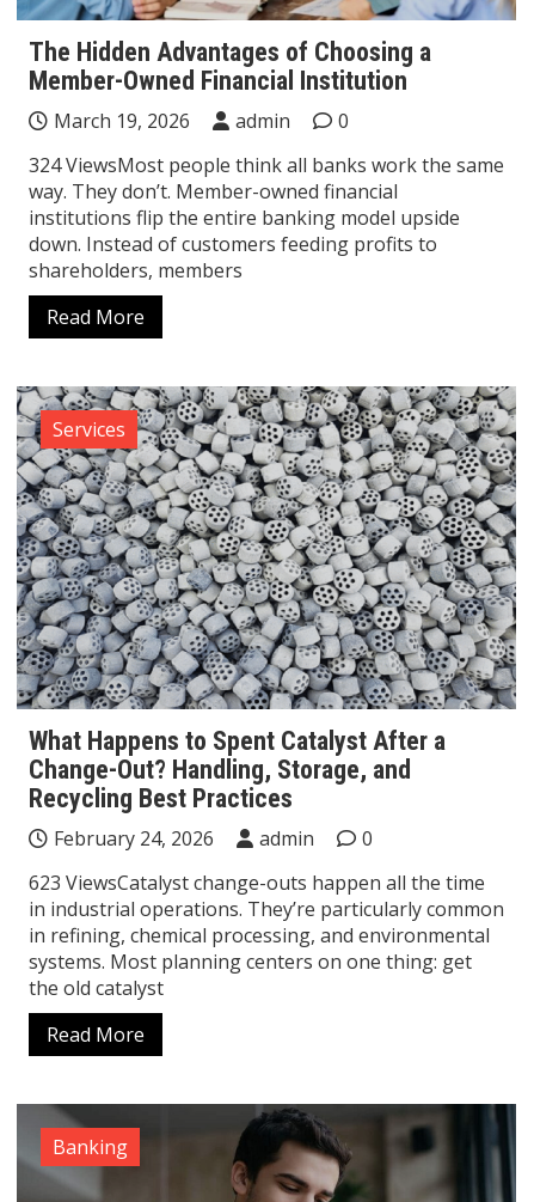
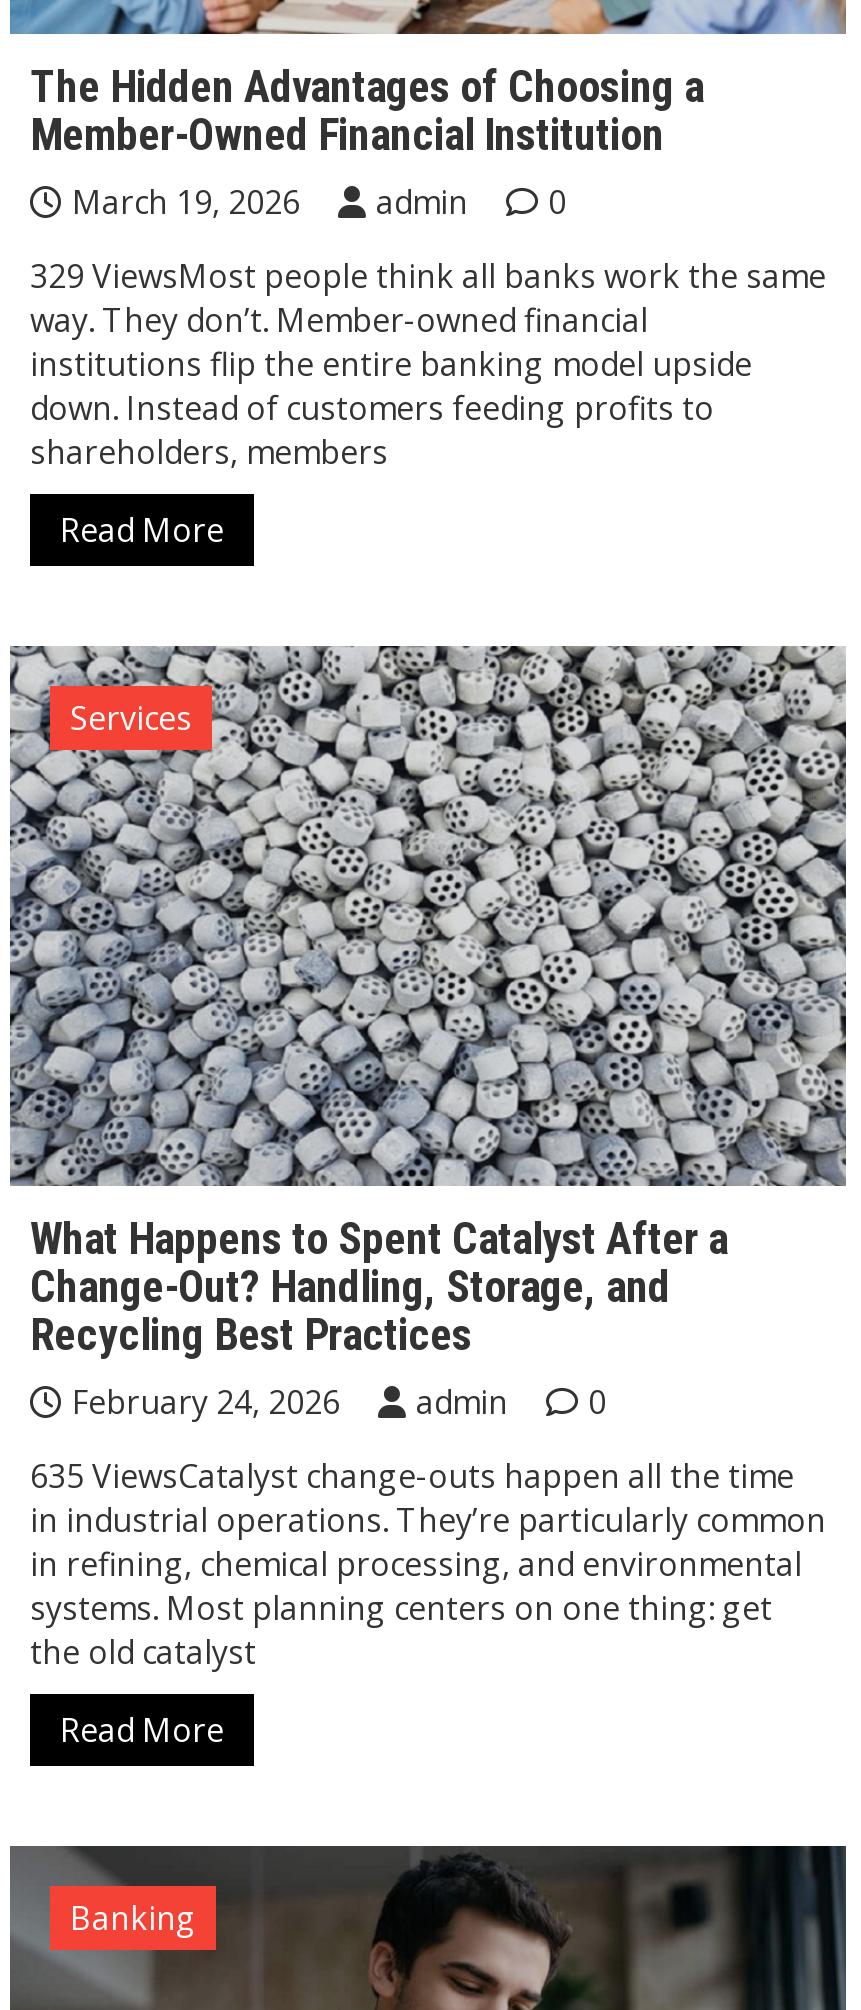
[29,151,504,178] 324 ViewsMost people think all banks work the same -> [30,253,826,297] 329 ViewsMost people think all banks work the same
[29,869,485,896] 623 ViewsCatalyst change-outs happen all the time -> [30,1454,794,1498] 635 ViewsCatalyst change-outs happen all the time

